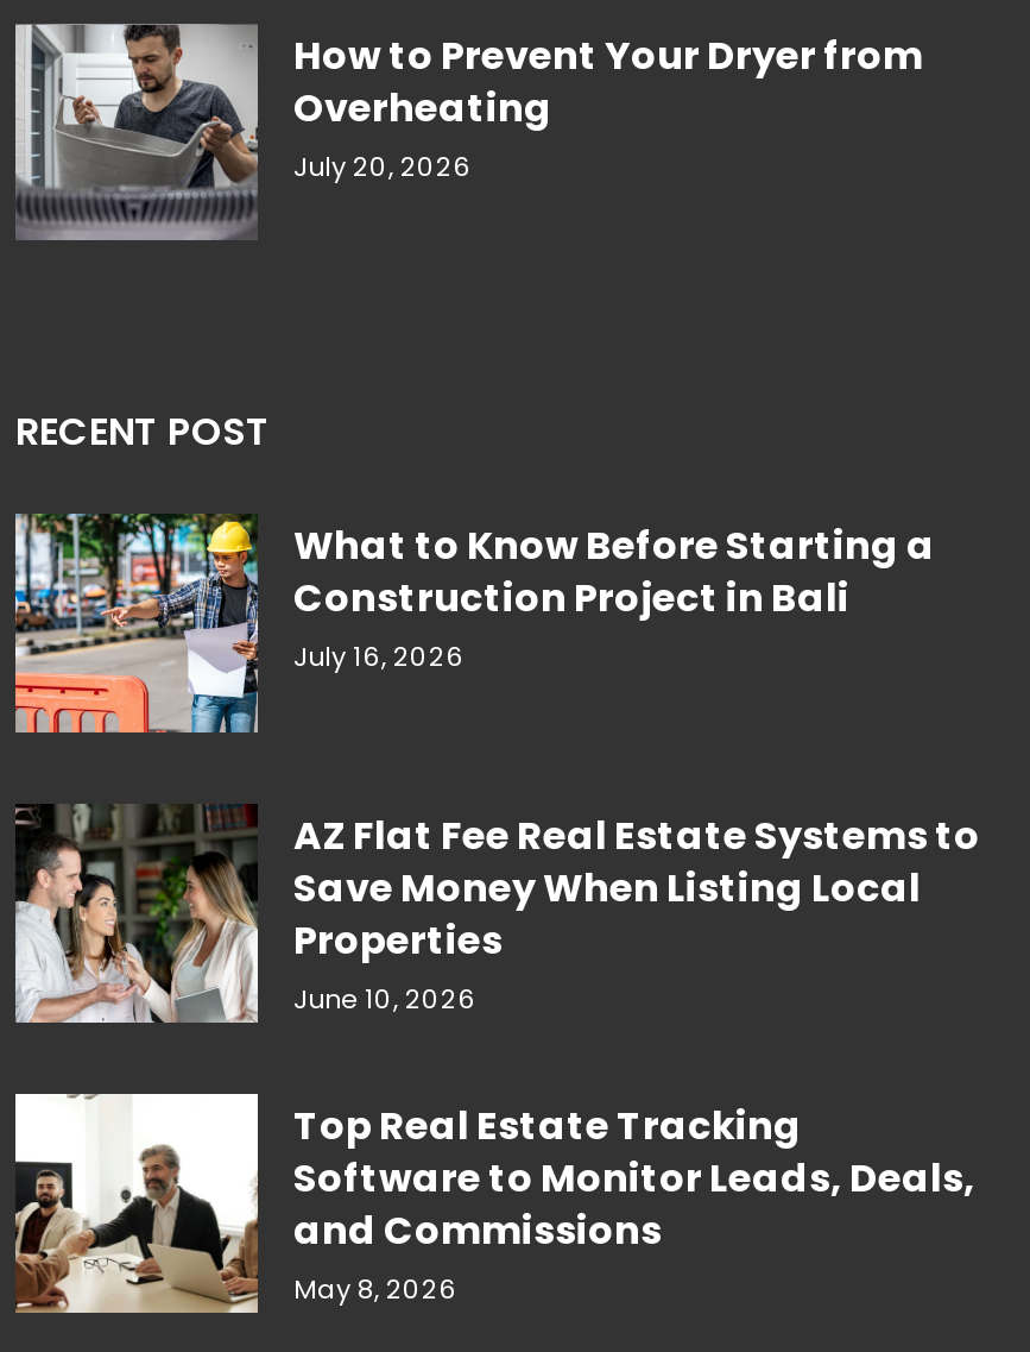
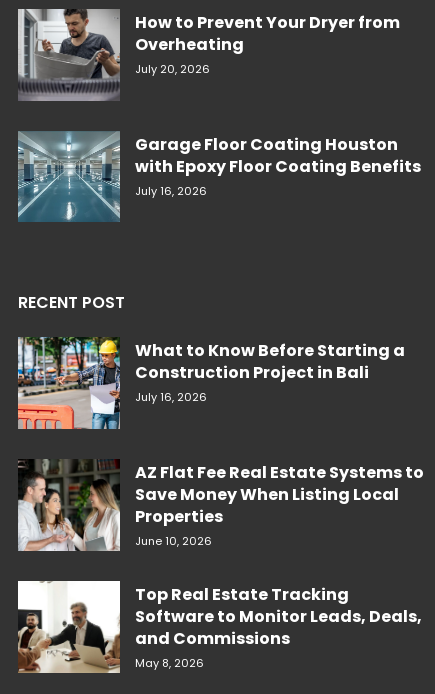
none -> [17,131,421,222] [image] | Garage Floor Coating Houston | with Epoxy Floor Coating Benefits | July 16, 2026

